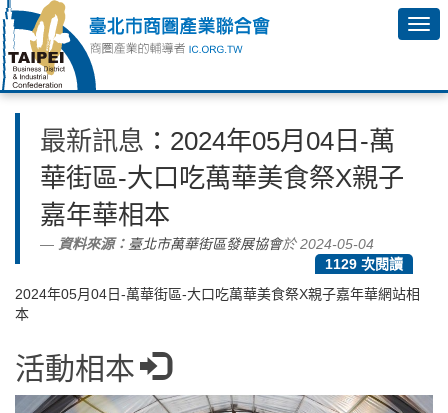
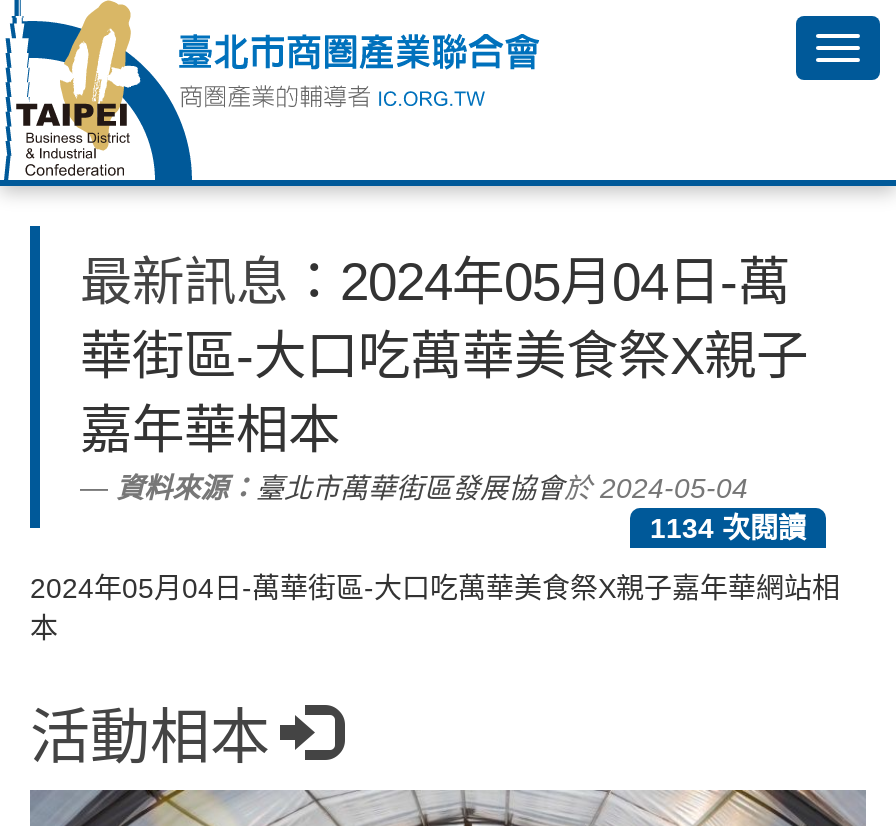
[325,256,403,272] 1129 次閱讀 -> [650,512,806,544] 1134 次閱讀

